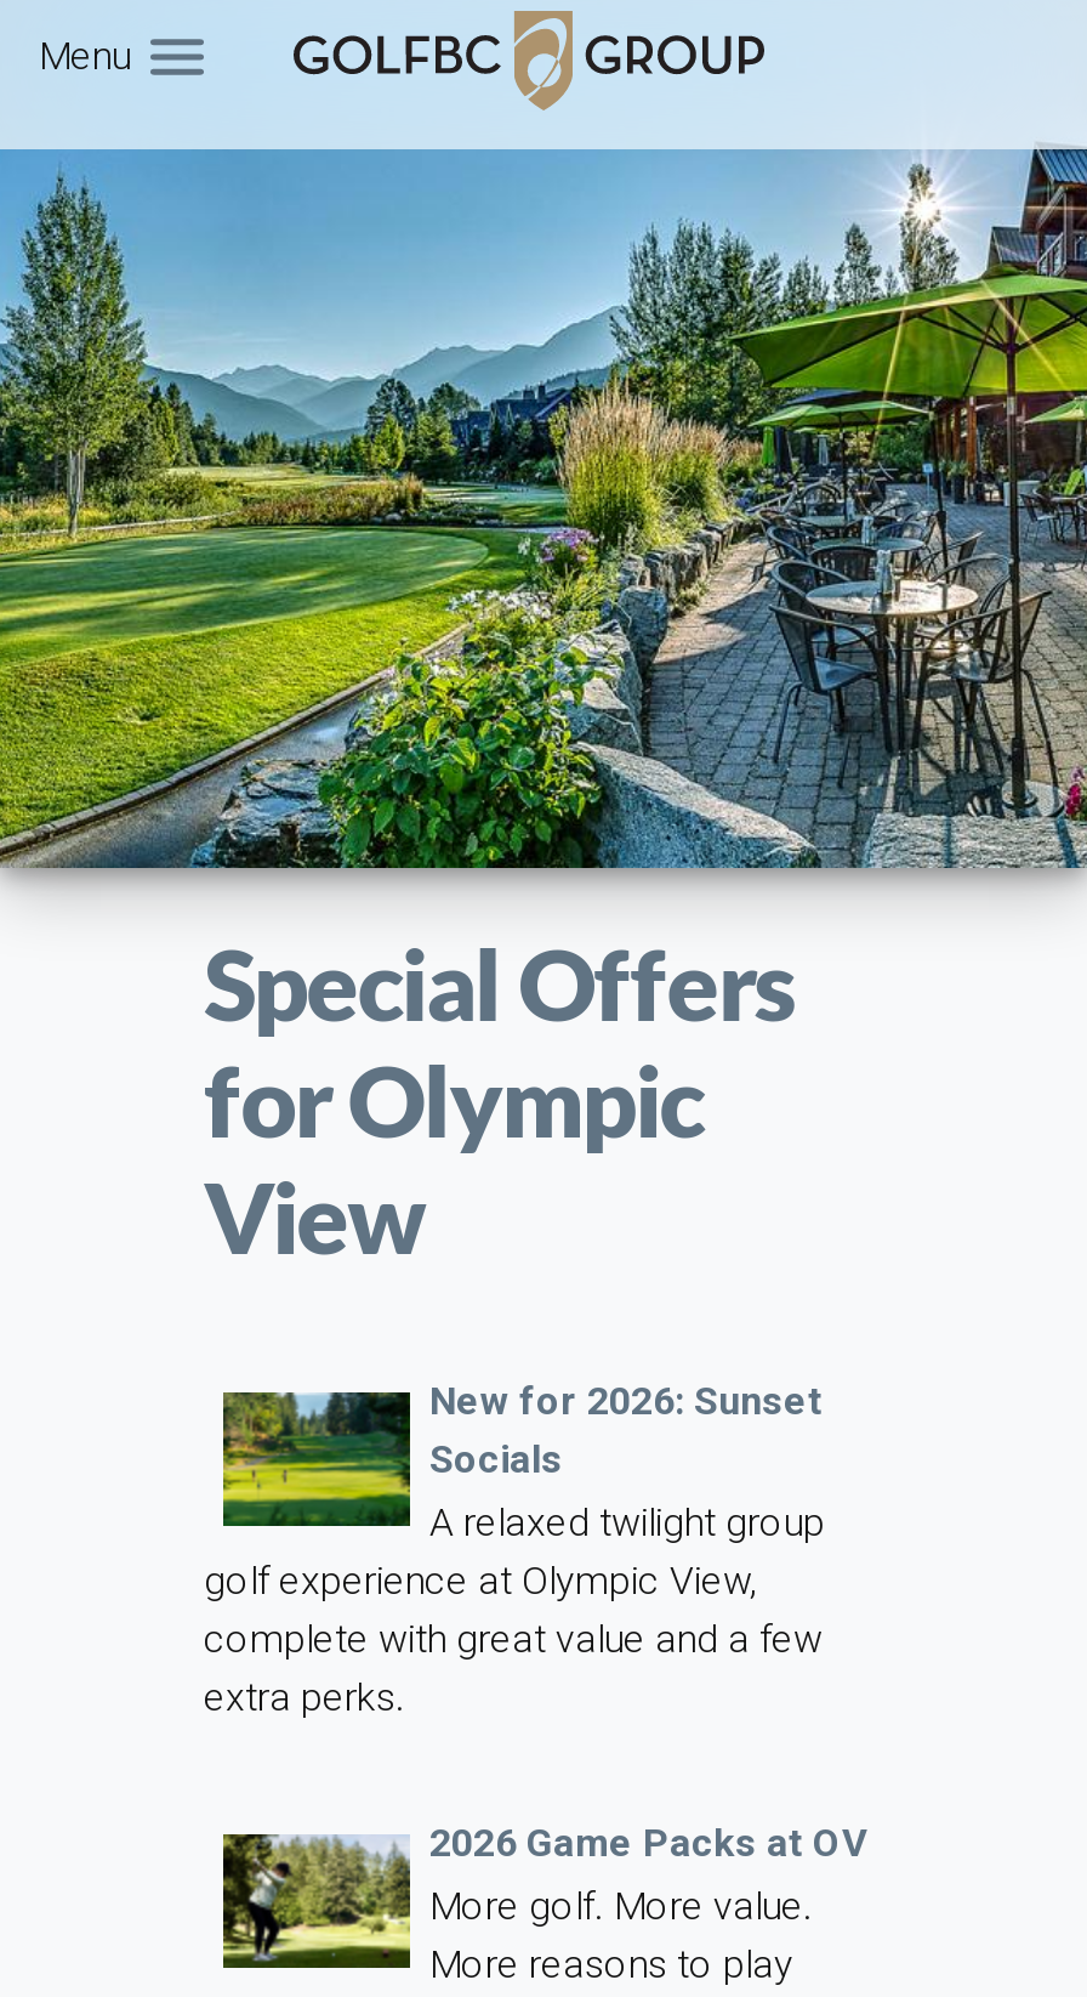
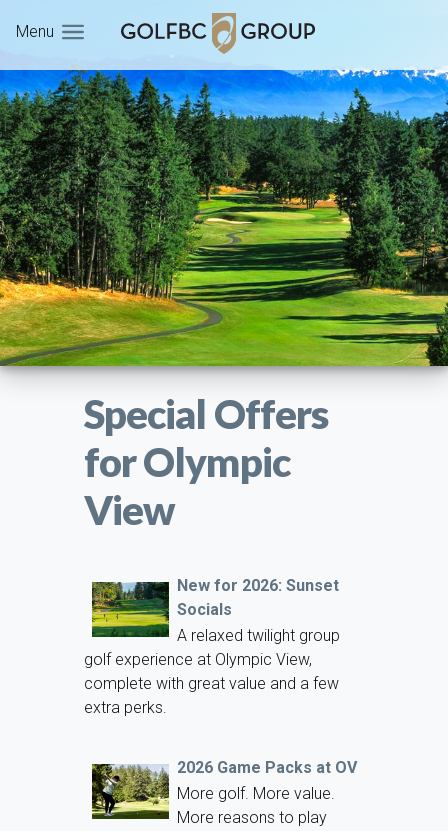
[7,144,1080,870] [image] -> [3,69,445,367] [image]

